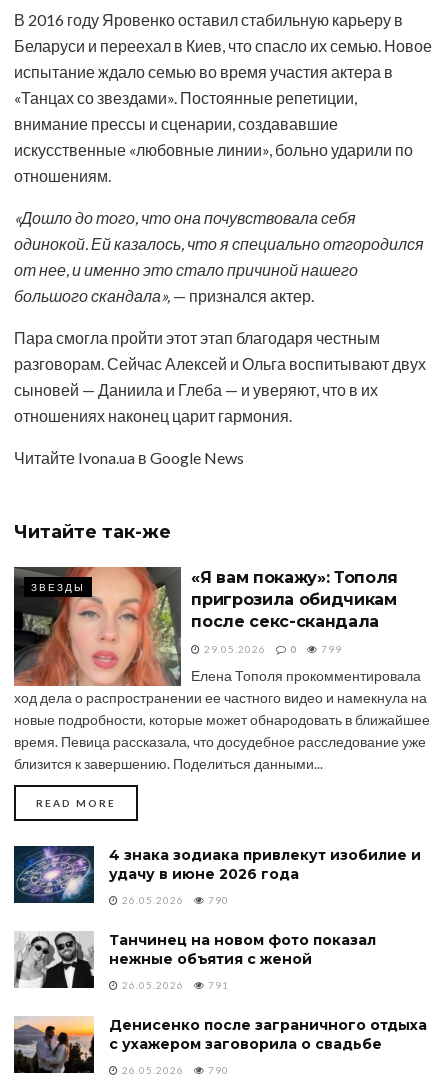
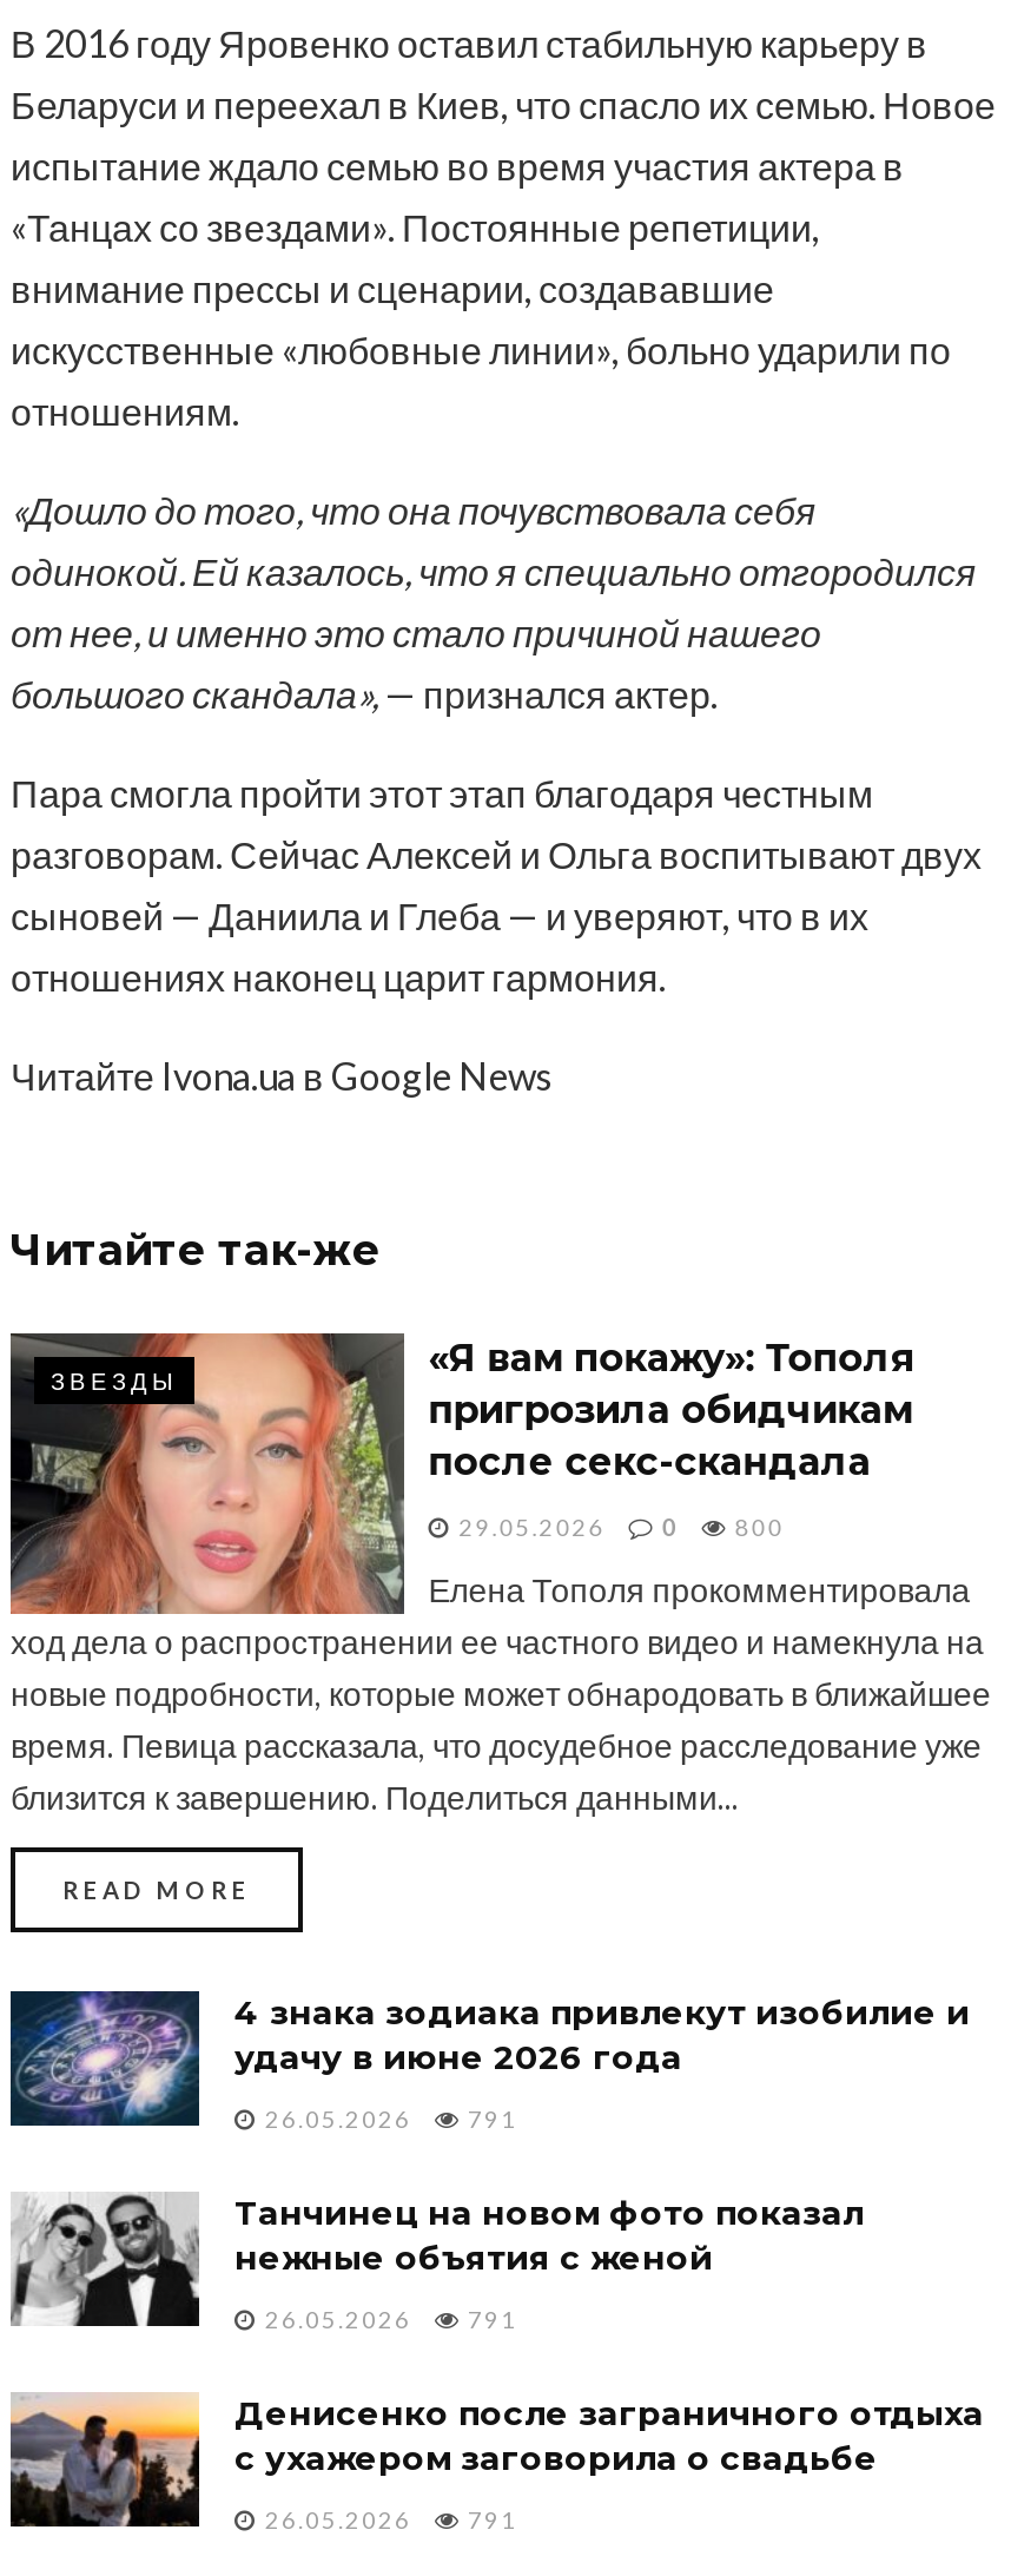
[201,643,342,655] 29.05.2026 0 799 -> [452,1512,784,1540] 29.05.2026 0 800
[119,894,229,906] 26.05.2026 790 -> [258,2104,517,2132] 26.05.2026 791
[119,1064,229,1076] 26.05.2026 790 -> [258,2505,517,2533] 26.05.2026 791

